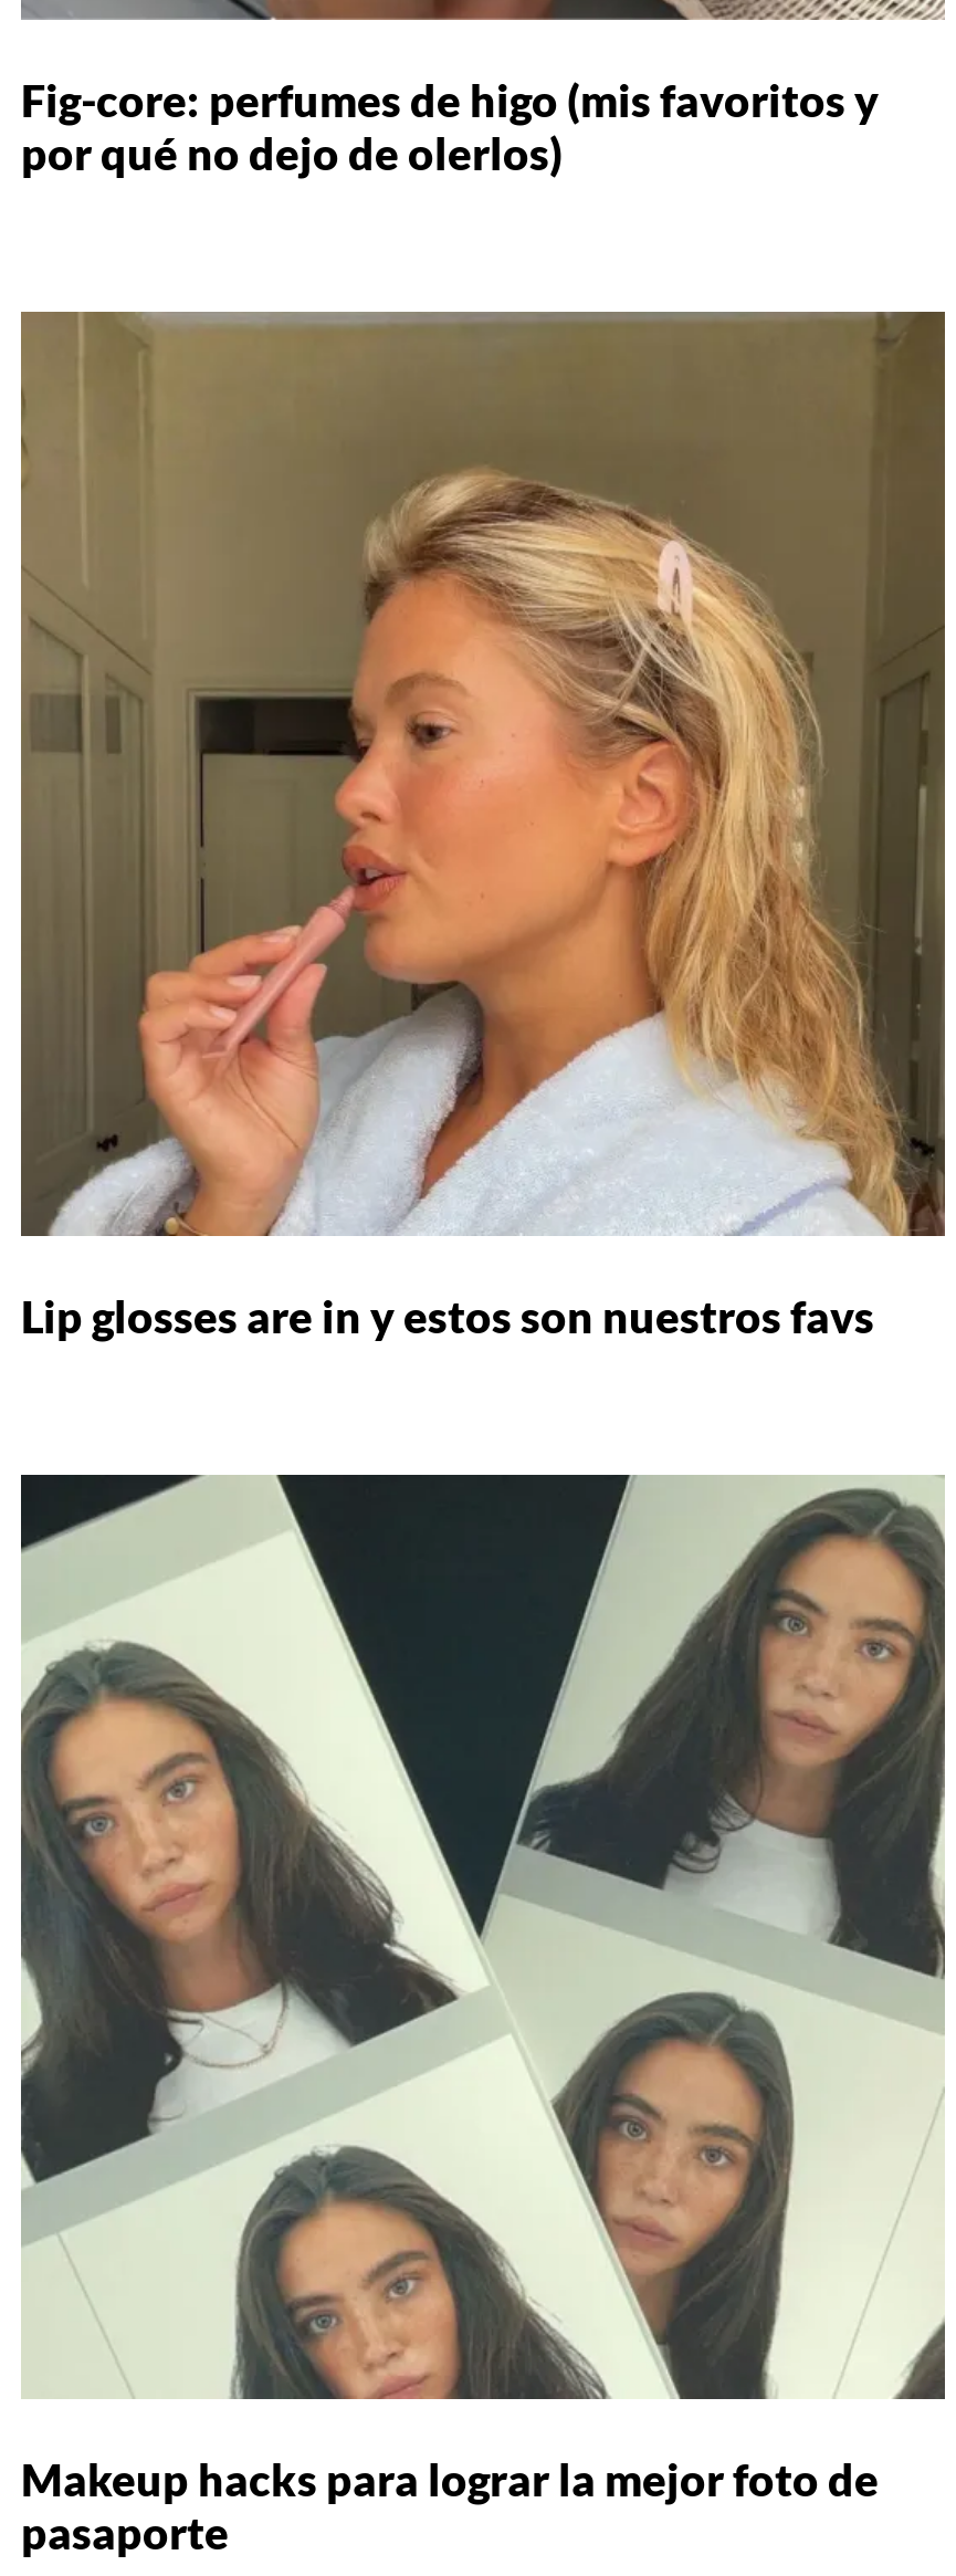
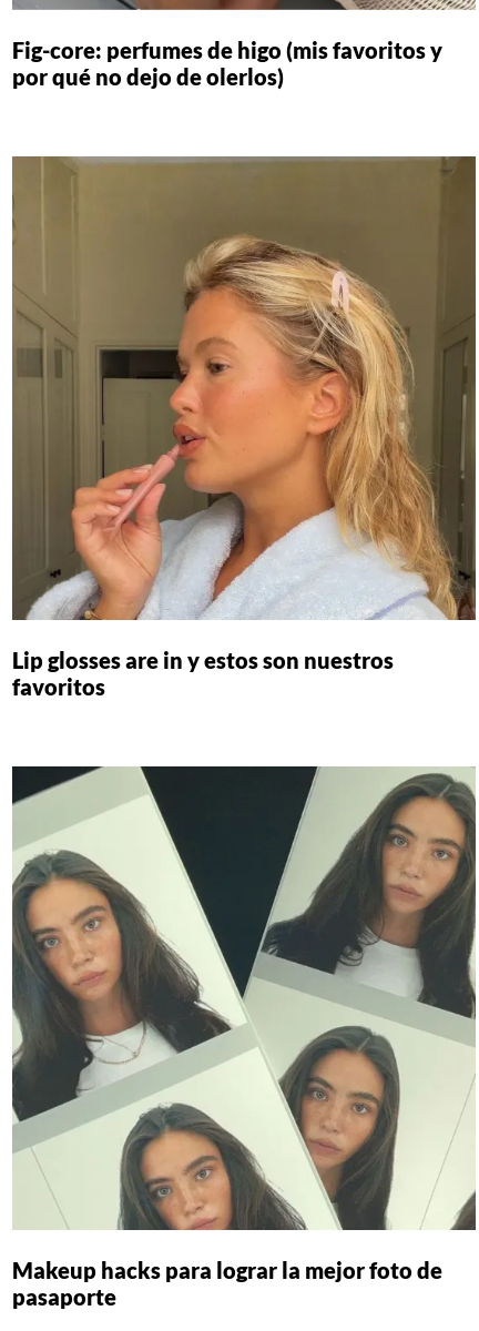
[21,1289,874,1342] Lip glosses are in y estos son nuestros favs -> [12,647,394,700] Lip glosses are in y estos son nuestros | favoritos

